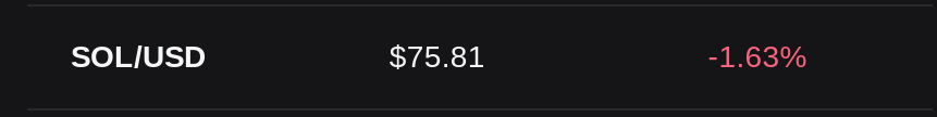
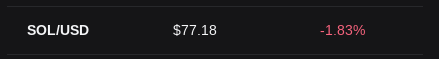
[389,39,485,74] $75.81 -> [173,22,217,38] $77.18
[708,39,806,74] -1.63% -> [320,22,365,38] -1.83%

